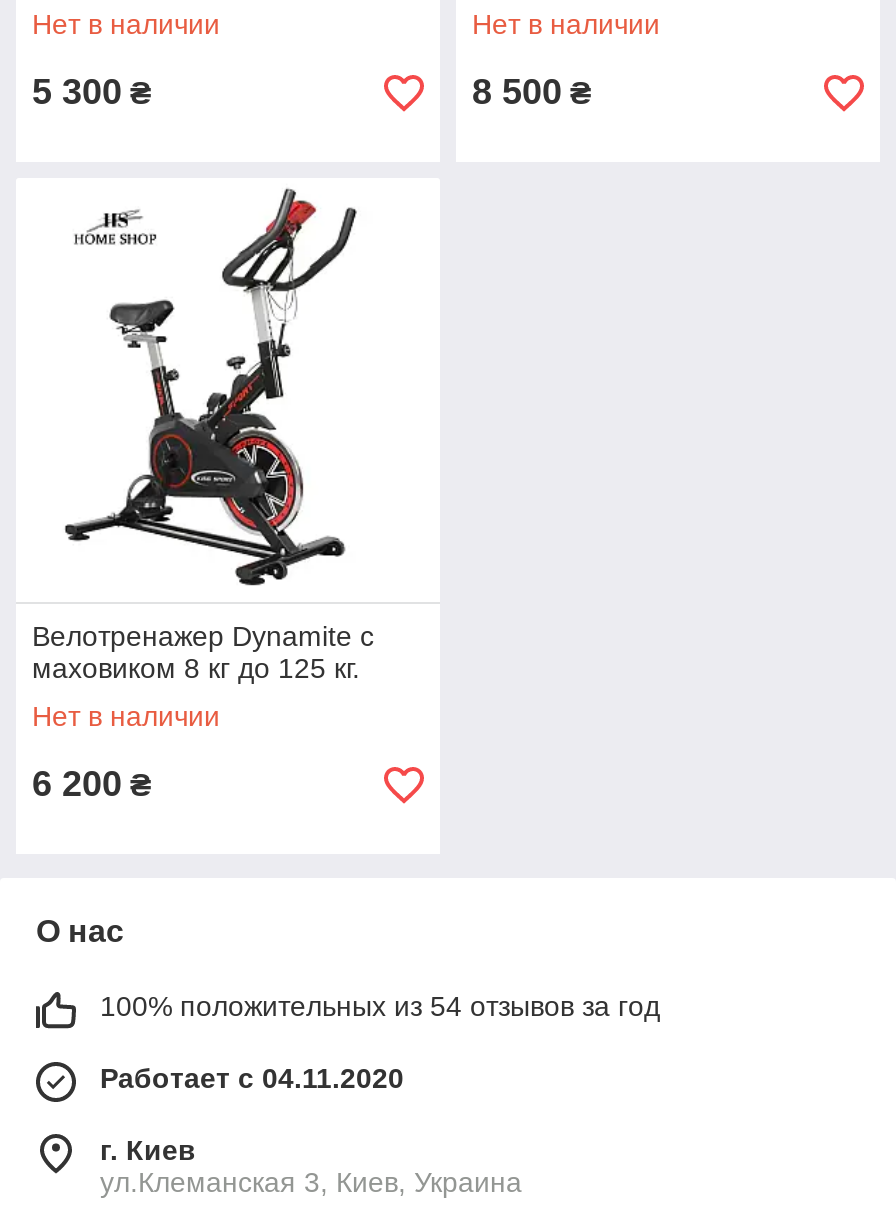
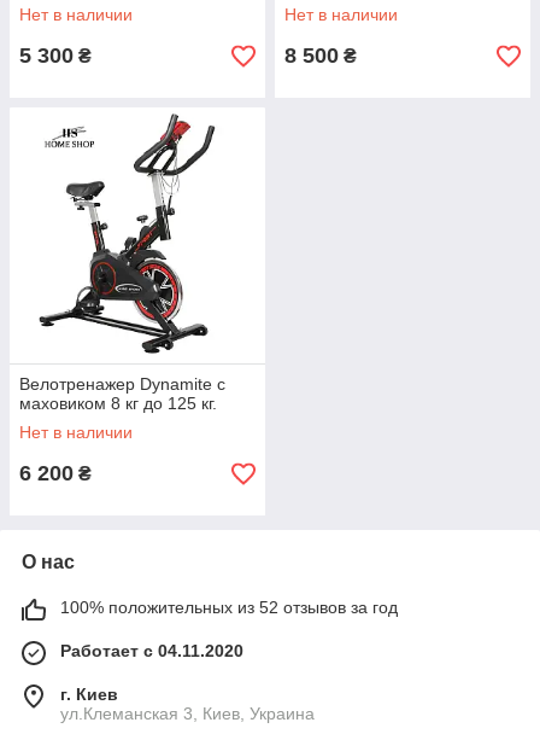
[100,990,660,1022] 100% положительных из 54 отзывов за год -> [60,598,398,617] 100% положительных из 52 отзывов за год

